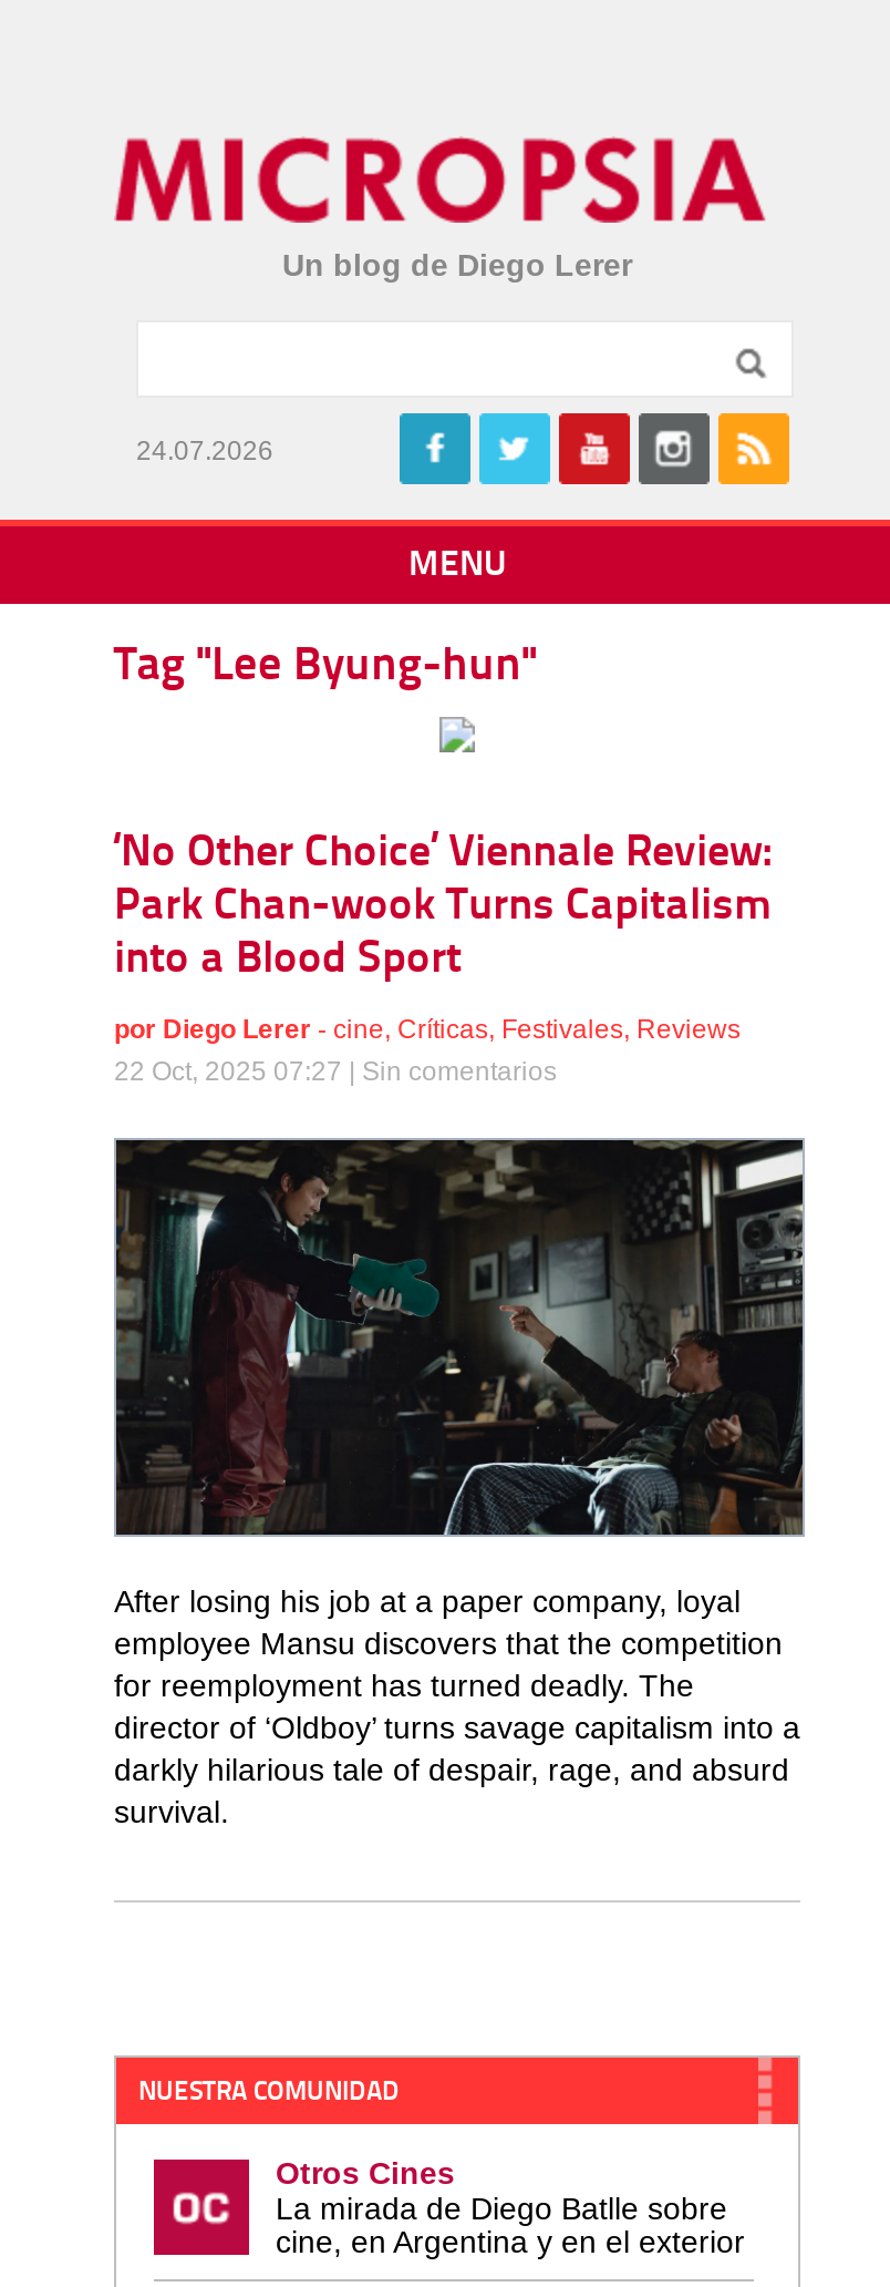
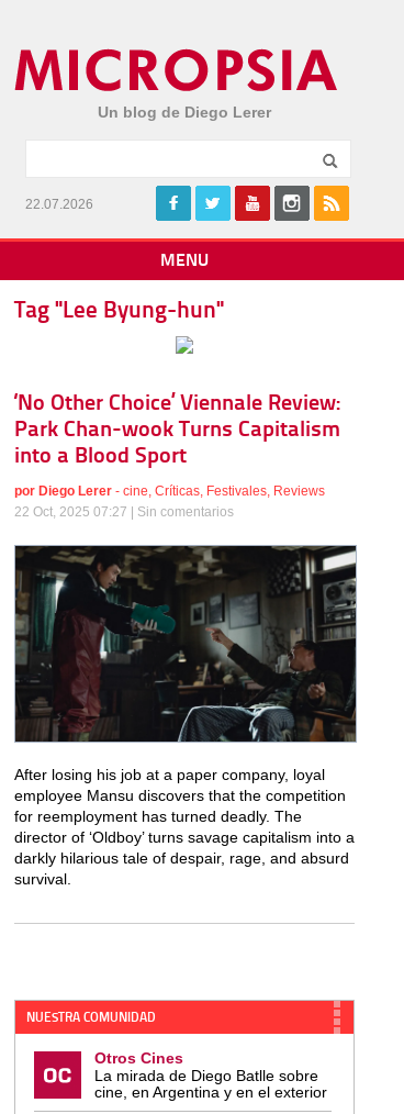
[136,435,273,466] 24.07.2026 -> [25,197,93,212] 22.07.2026

